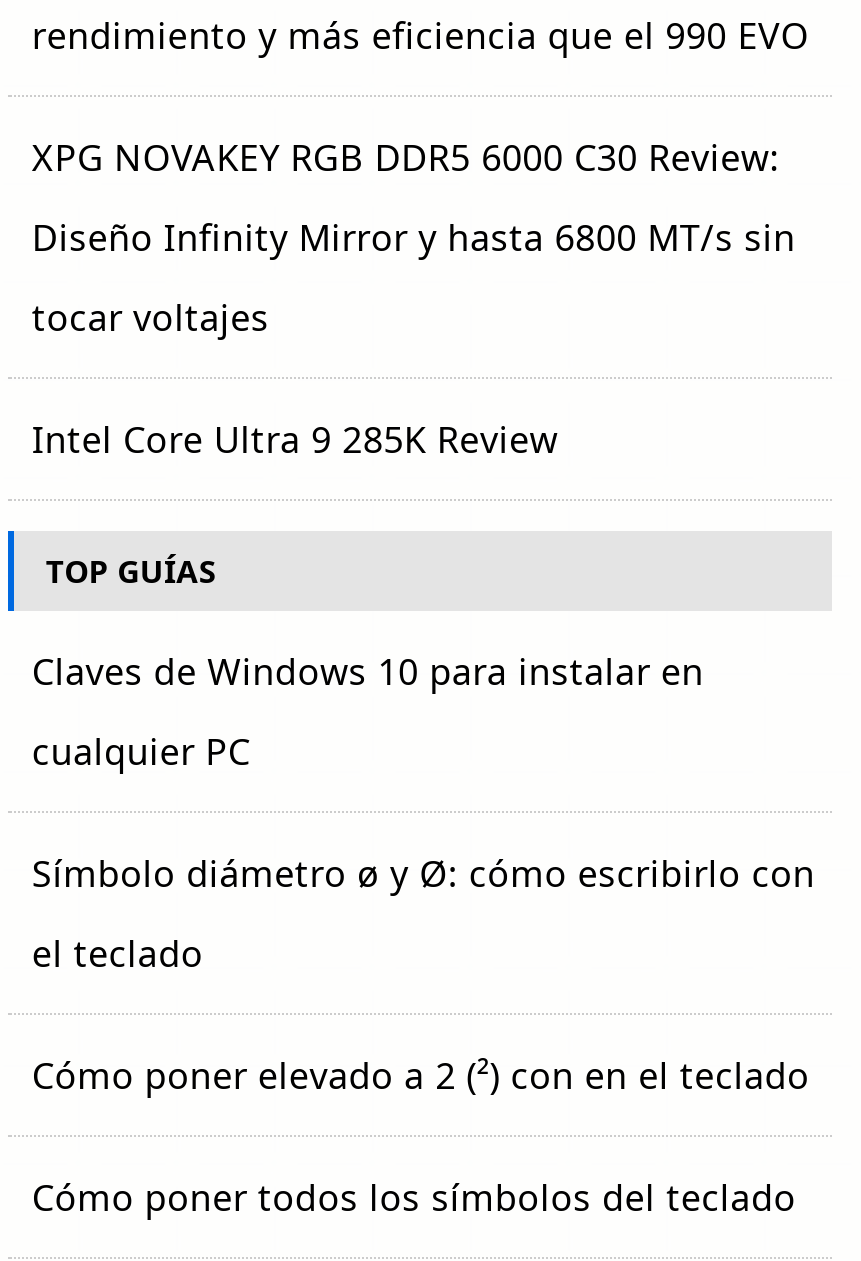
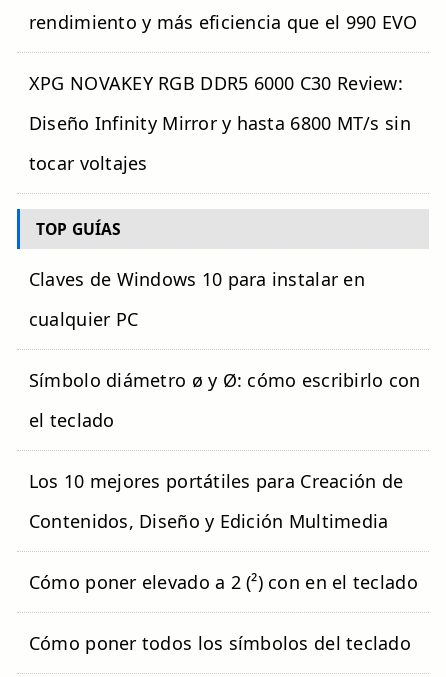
[32,414,558,462] Intel Core Ultra 9 285K Review -> none
moved [32,548,815,976] -> [29,218,420,432]: TOP GUÍAS | Claves de Windows 10 para instalar en | cualquier PC | Símbolo diámetro ø y Ø: cómo escribirlo con | el teclado
none -> [29,469,403,533] Los 10 mejores portátiles para Creación de | Contenidos, Diseño y Edición Multimedia

